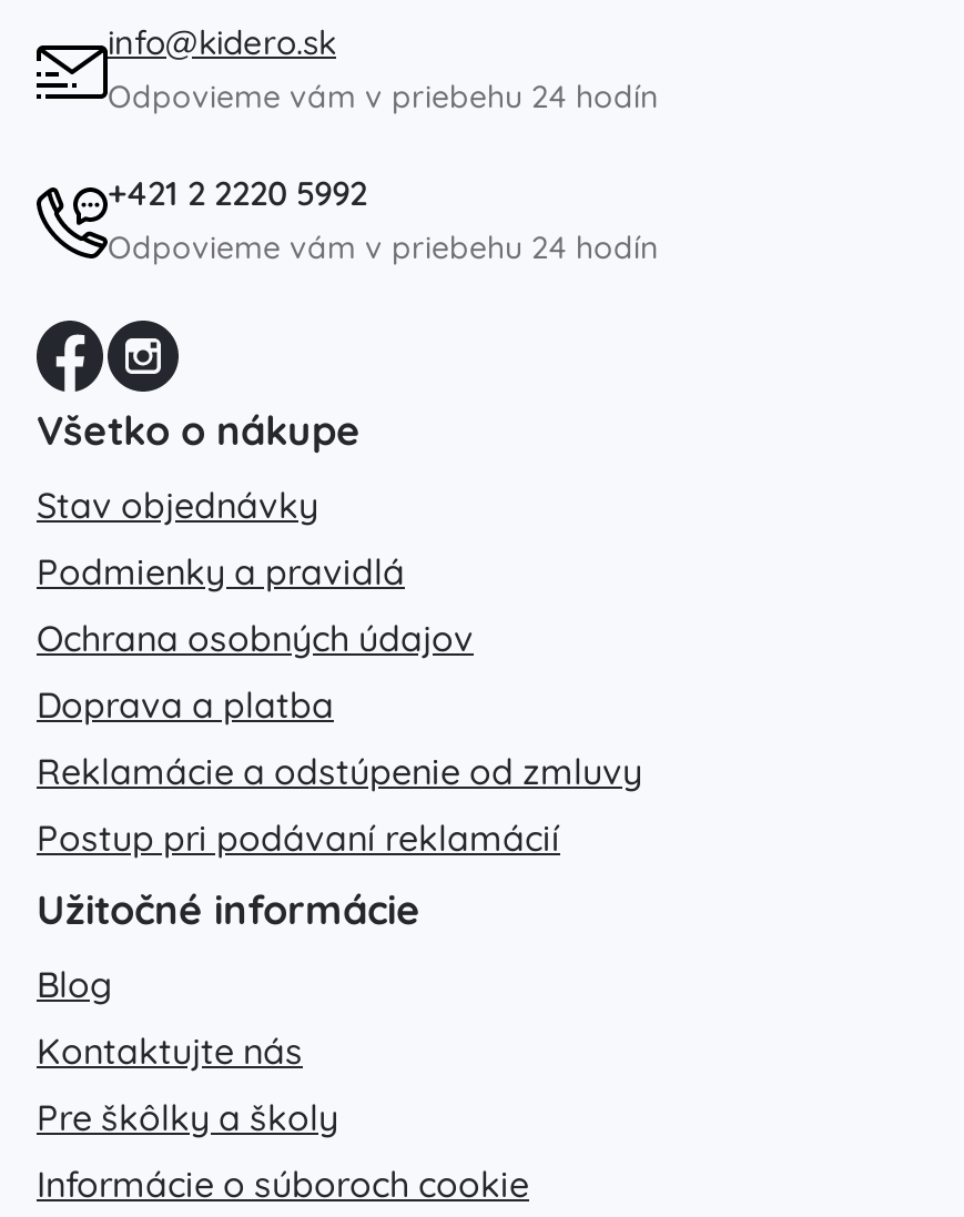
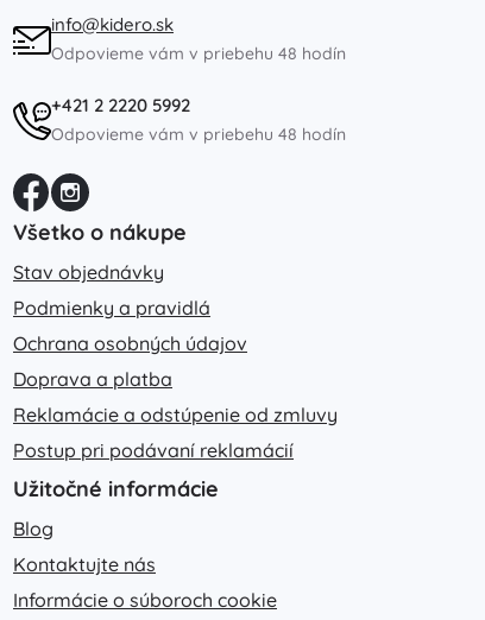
[108,77,658,117] Odpovieme vám v priebehu 24 hodín -> [51,43,346,65] Odpovieme vám v priebehu 48 hodín
[108,228,658,268] Odpovieme vám v priebehu 24 hodín -> [51,124,346,145] Odpovieme vám v priebehu 48 hodín
[37,1096,338,1140] Pre škôlky a školy -> none

